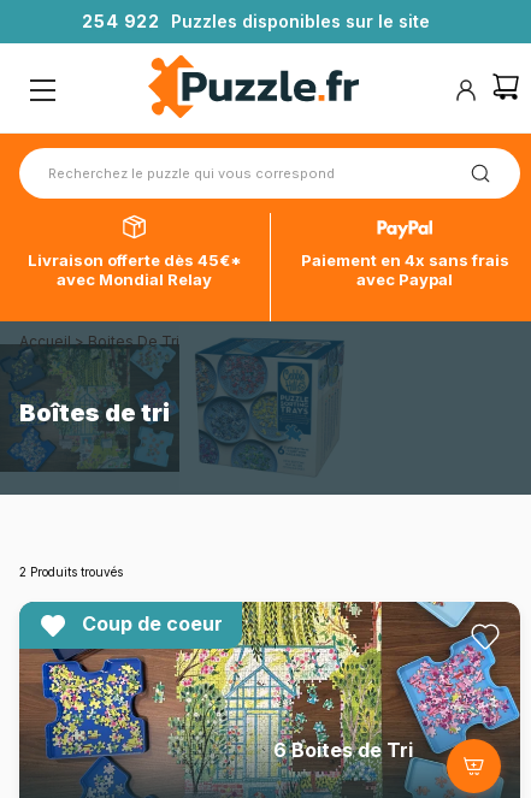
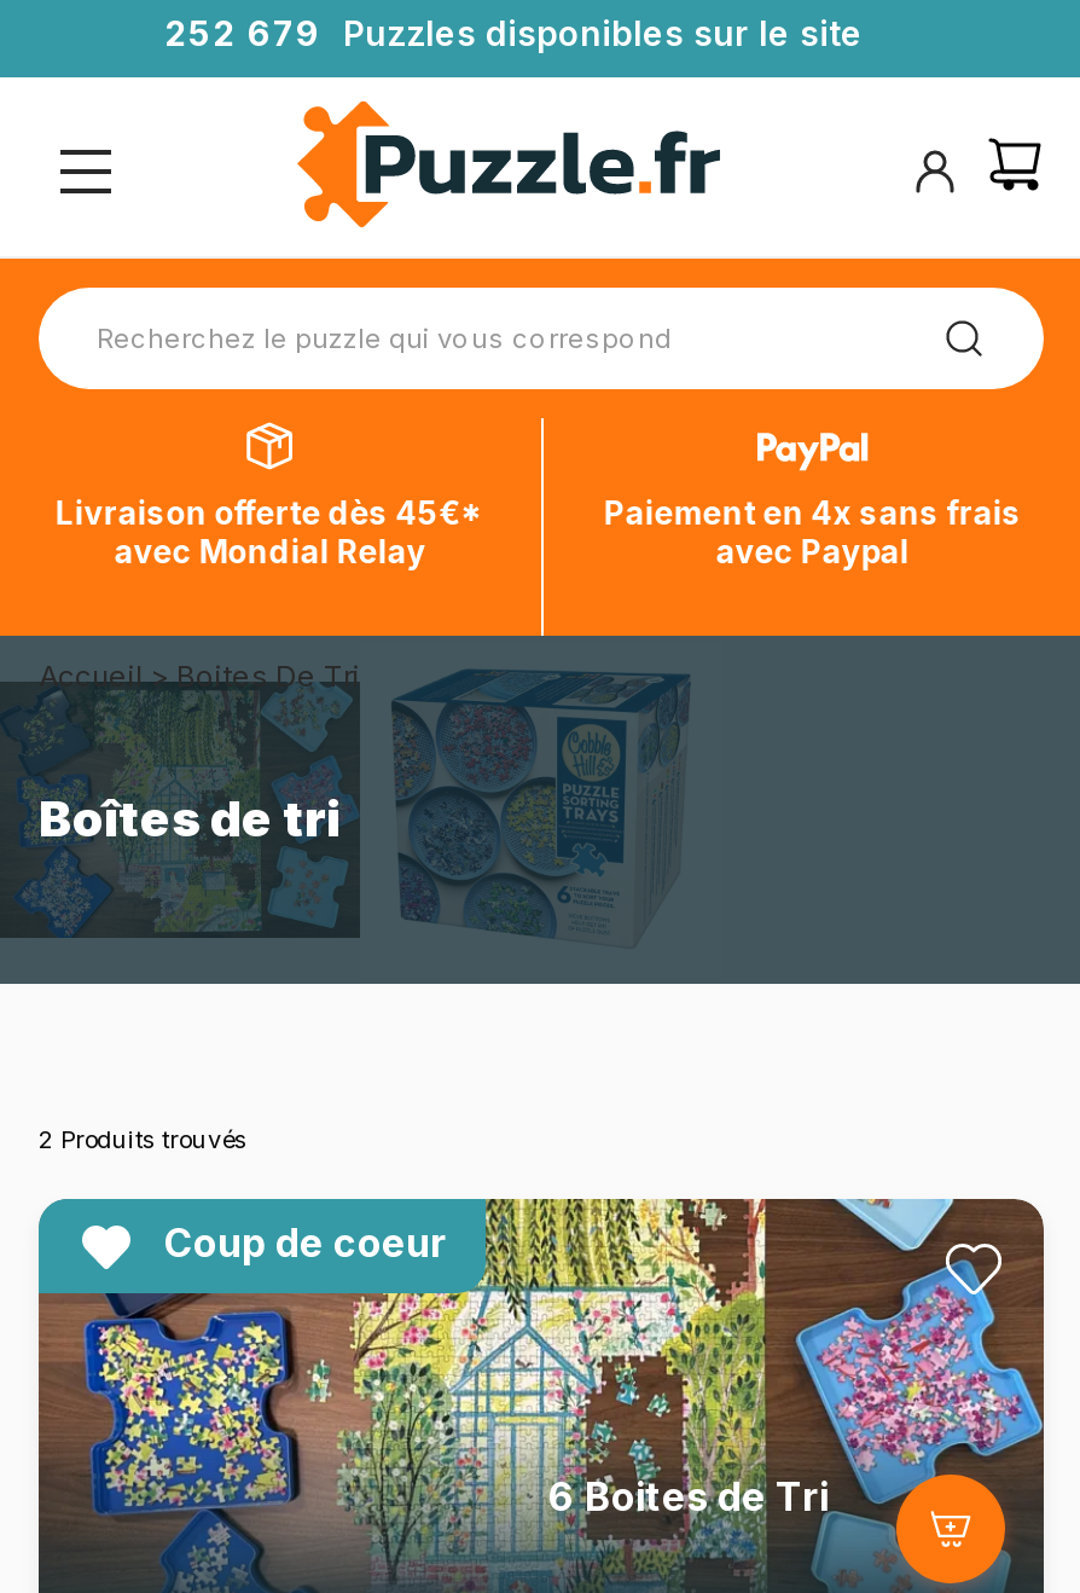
[82,10,430,31] 25 4 922 Puzzles disponibles sur le site -> [164,11,863,53] 25 2 679 Puzzles disponibles sur le site

